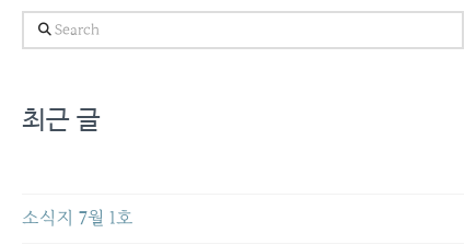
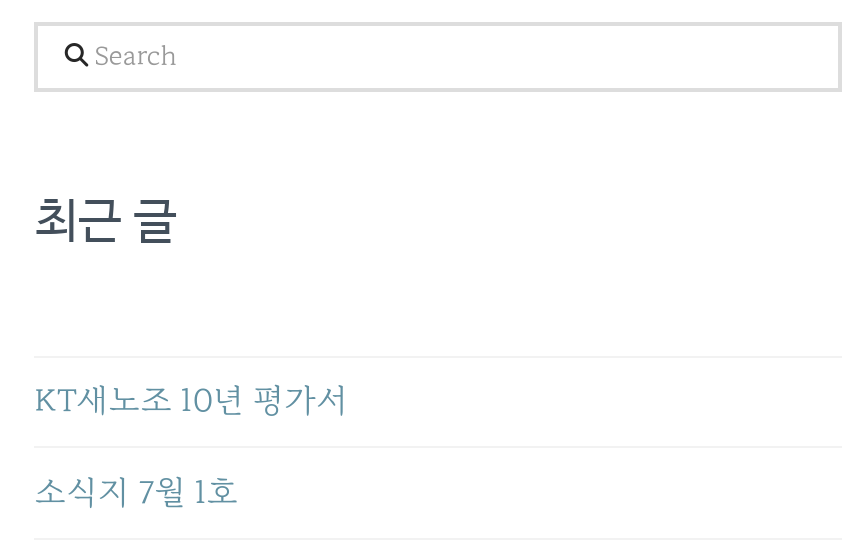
none -> [35,380,349,422] KT새노조 10년 평가서

